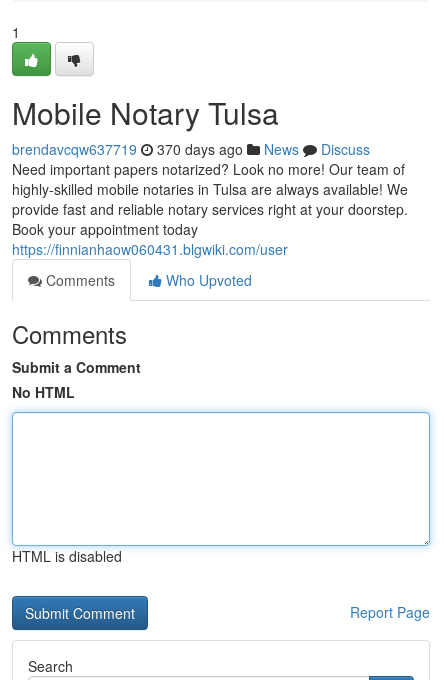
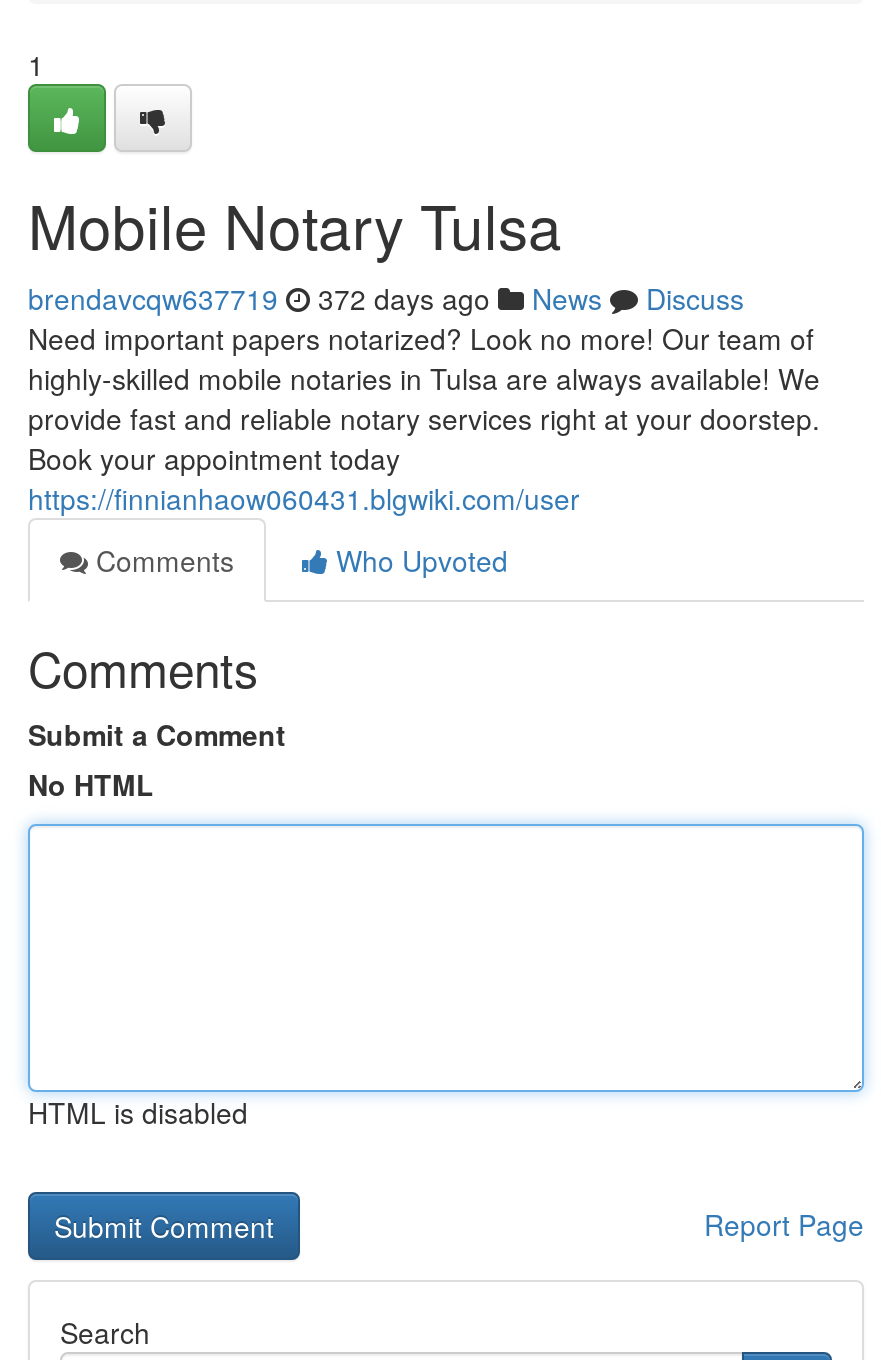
[12,139,370,159] brendavcqw637719 370 days ago News Discuss -> [28,278,744,318] brendavcqw637719 372 days ago News Discuss

